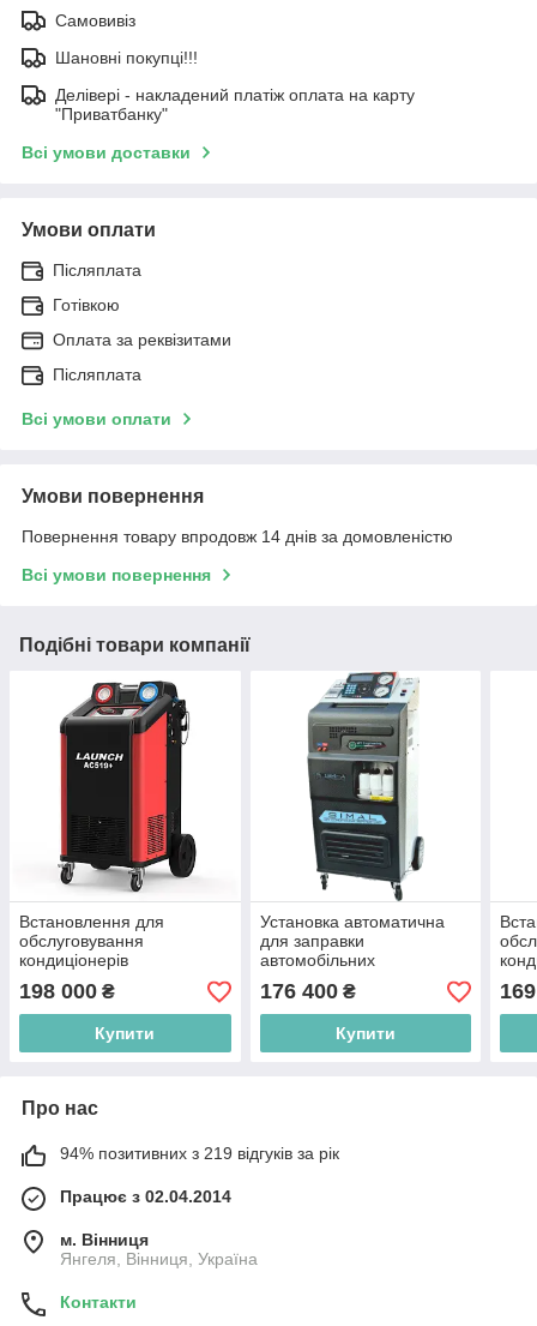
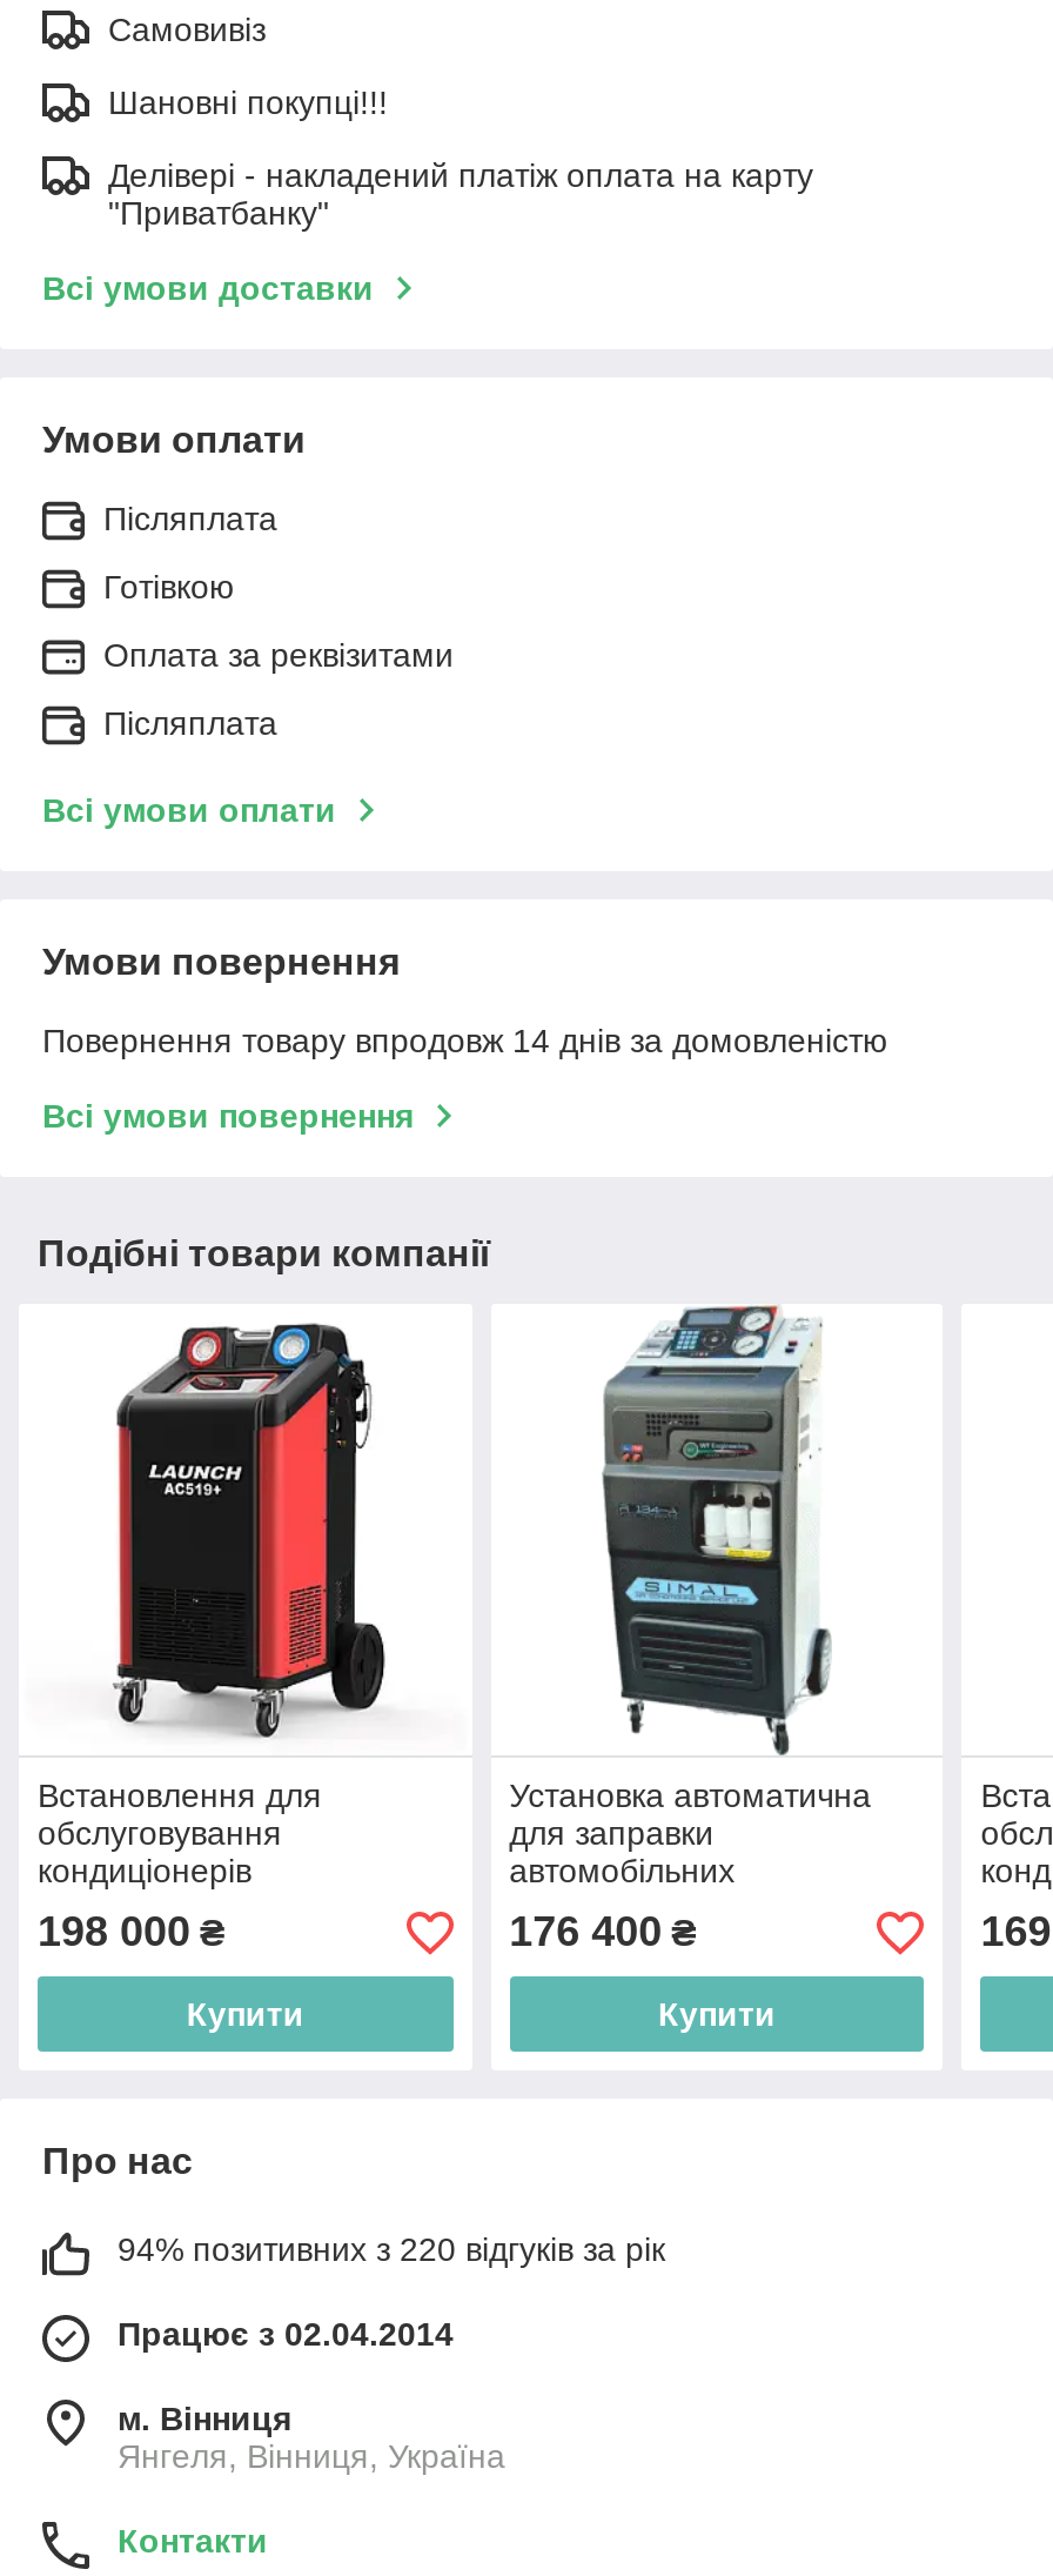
[60,1144,339,1163] 94% позитивних з 219 відгуків за рік -> [118,2231,665,2269] 94% позитивних з 220 відгуків за рік

